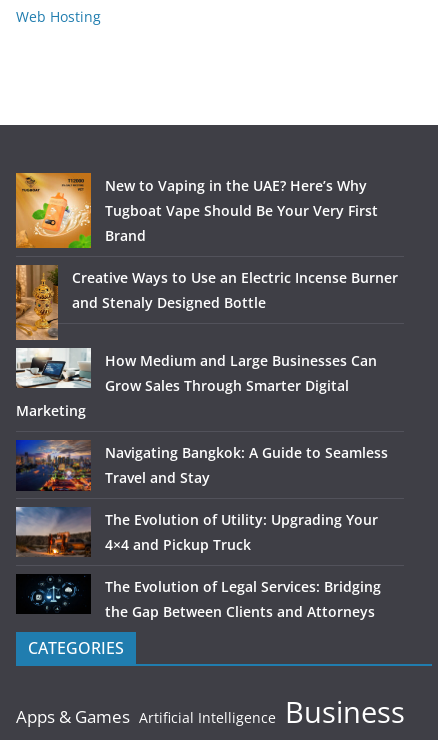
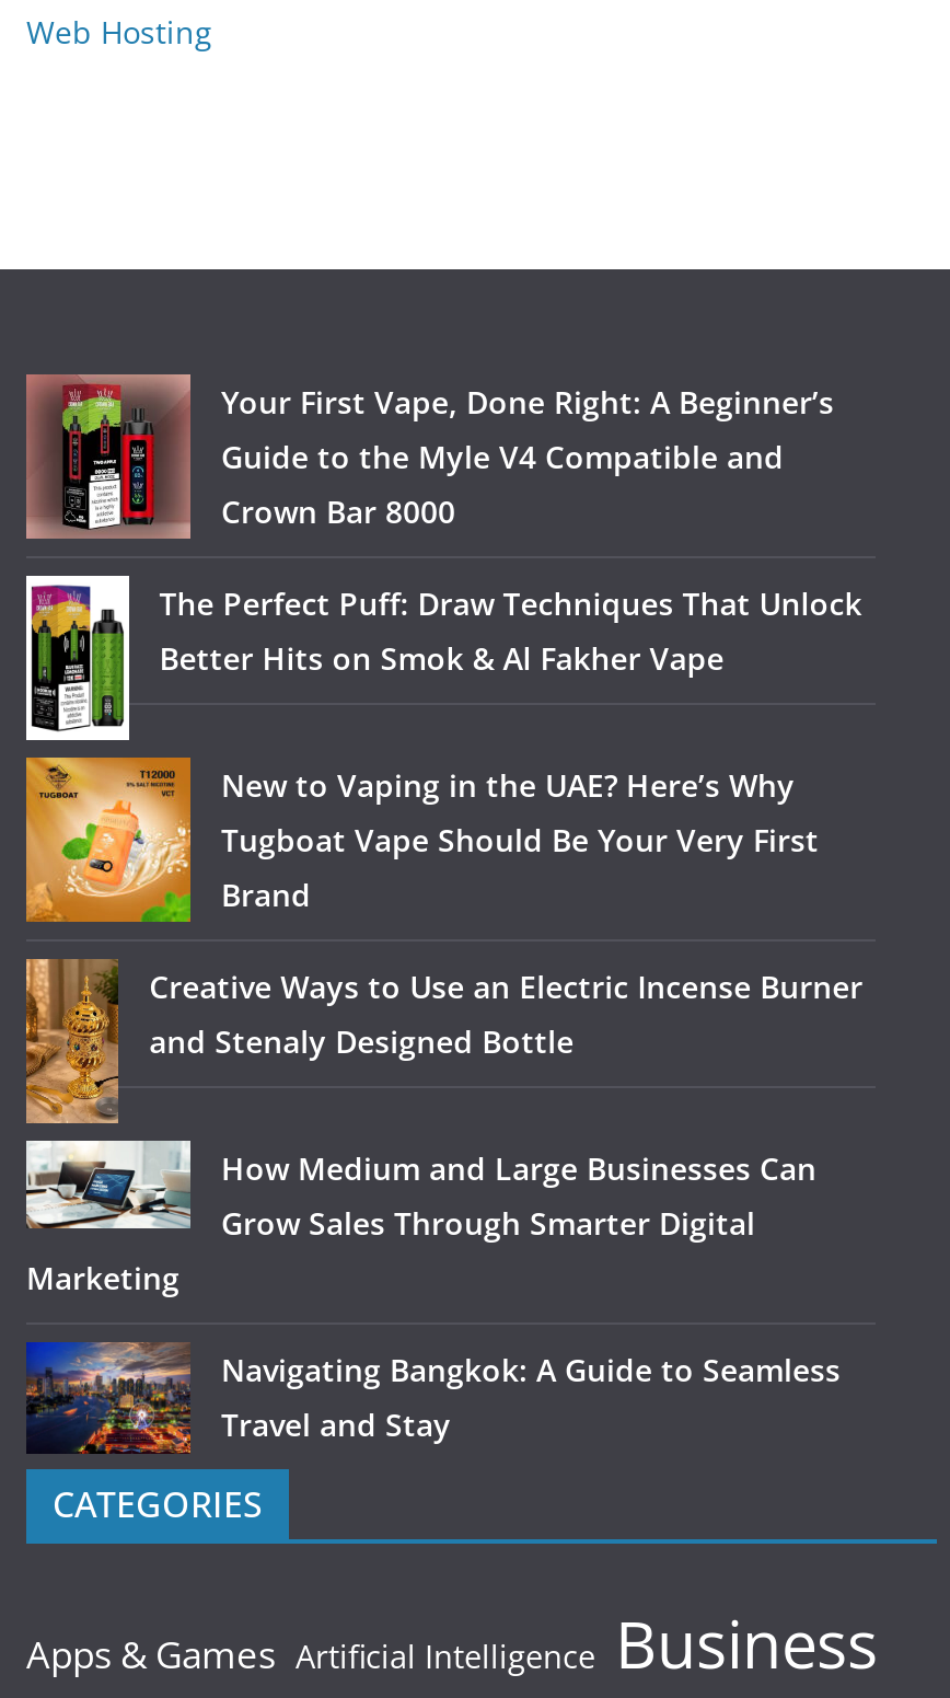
none -> [24,372,862,680] [image] | Your First Vape, Done Right: A Beginner’s | Guide to the Myle V4 Compatible and | Crown Bar 8000 | The Perfect Puff: Draw Techniques That Unlock | Better Hits on Smok & Al Fakher Vape
none -> [24,574,131,742] [image]
moved [15,172,398,487] -> [24,755,863,1446]: [image] | New to Vaping in the UAE? Here’s Why | Tugboat Vape Should Be Your Very First | ... | Navigating Bangkok: A Guide to Seamless | Travel and Stay
[15,499,381,621] [image] | The Evolution of Utility: Upgrading Your | 4×4 and Pickup Truck | The Evolution of Legal Services: Bridging | the Gap Between Clients and Attorneys -> none
[16,574,91,614] [image] -> none

